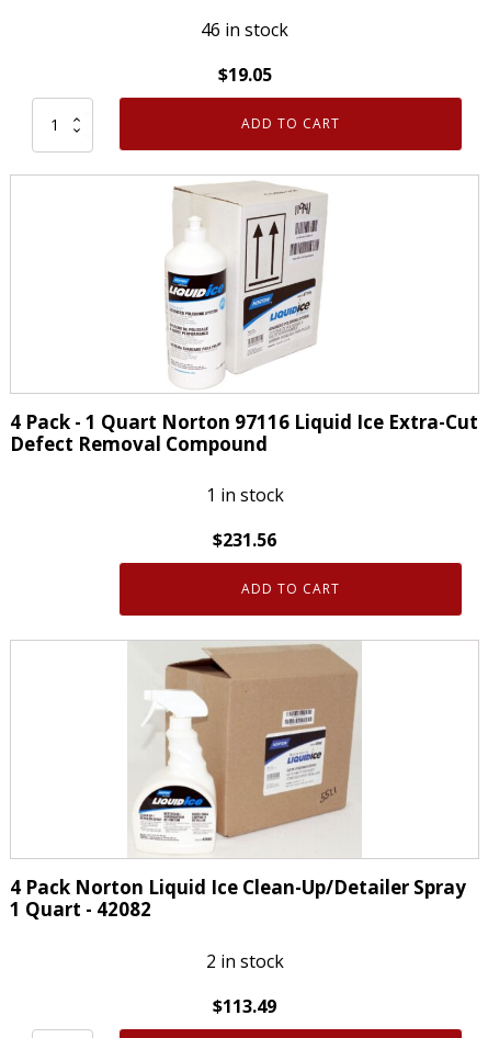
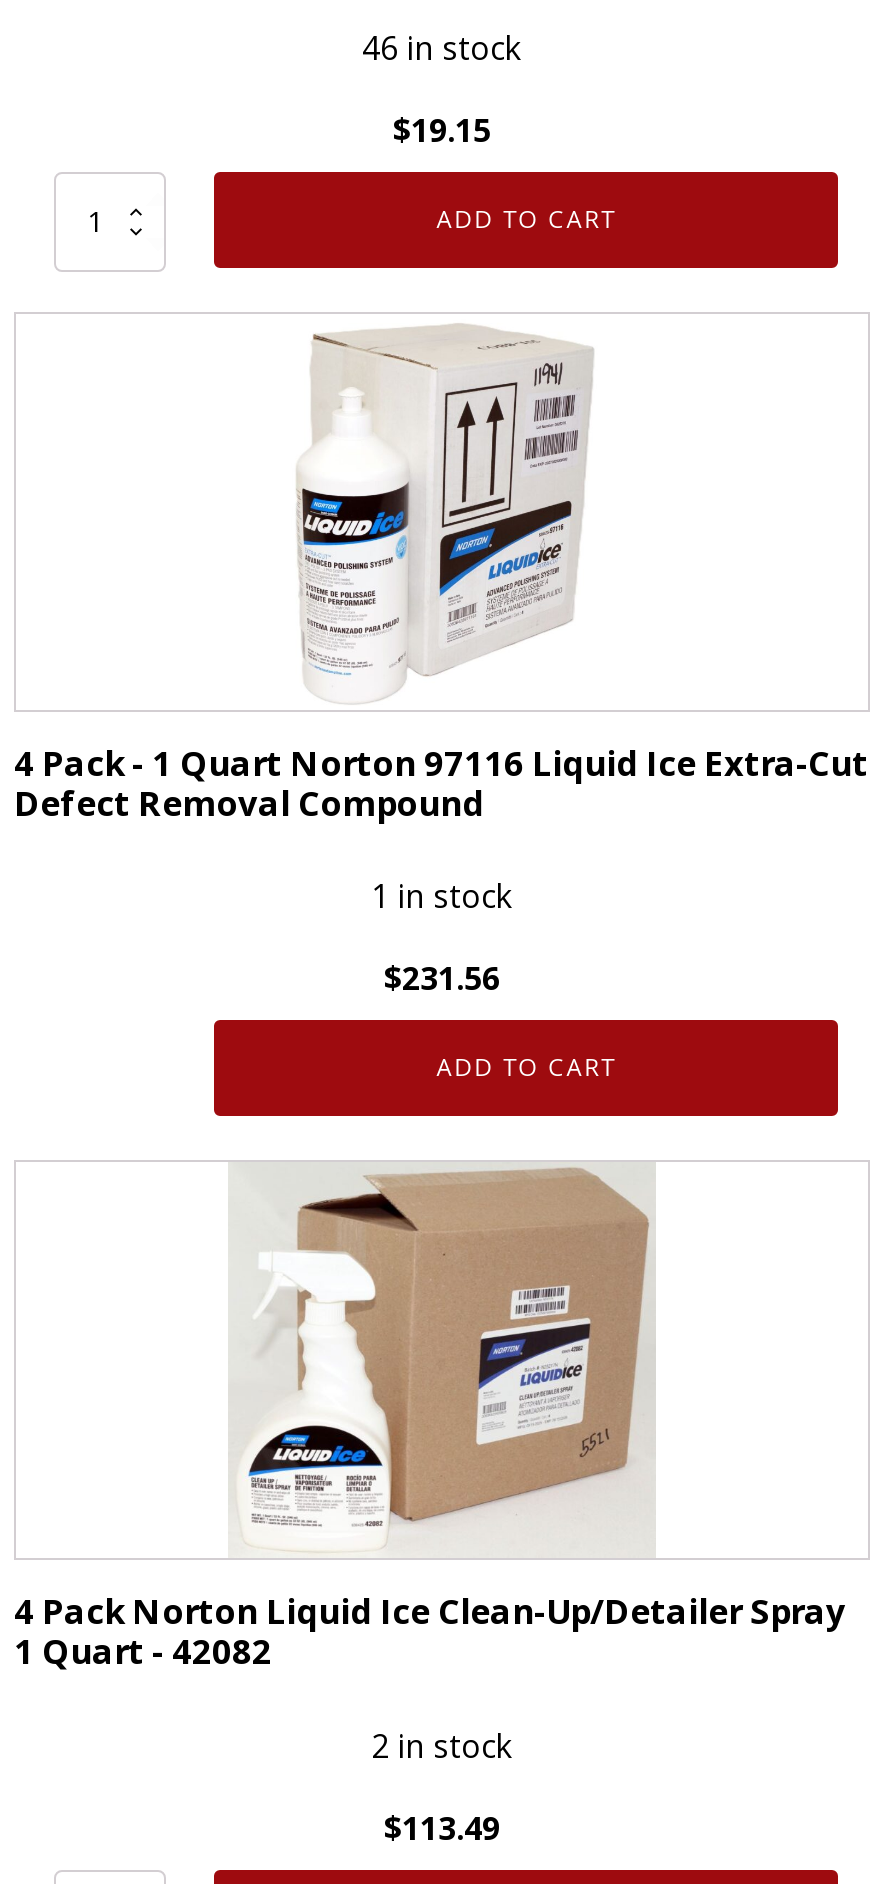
[218,62,271,86] $19.05 -> [393,107,491,151] $19.15

